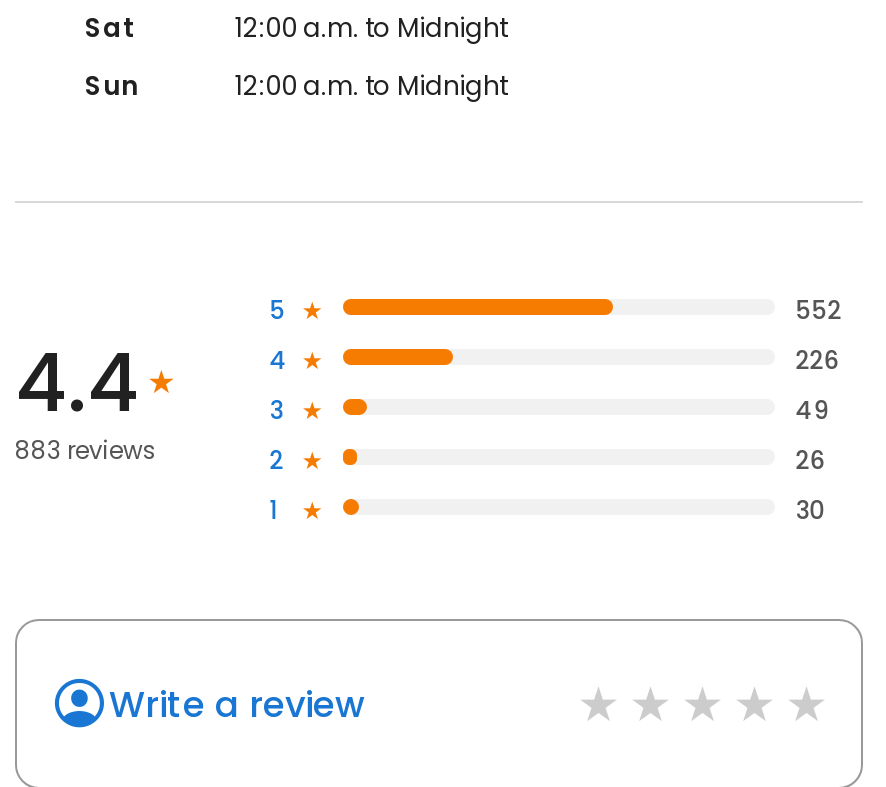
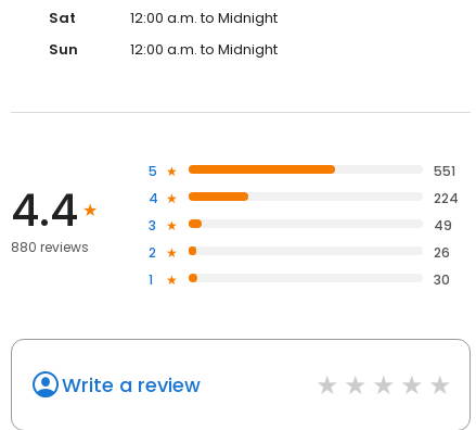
[795,293,841,327] 552 -> [434,162,456,180] 551
[795,343,839,377] 226 -> [434,189,459,207] 224
[15,433,157,467] 883 reviews -> [11,238,89,256] 880 reviews

